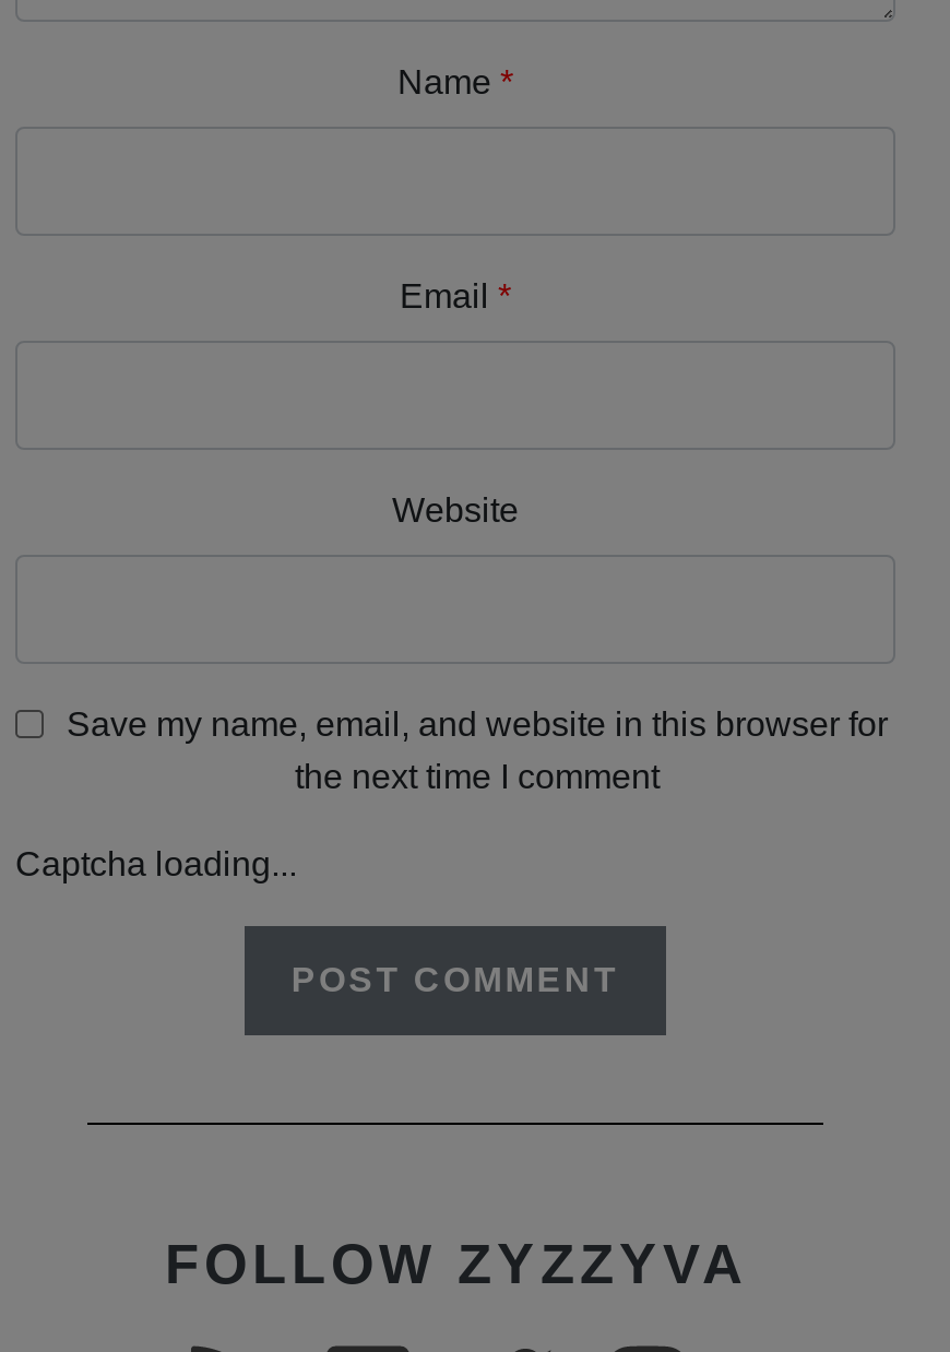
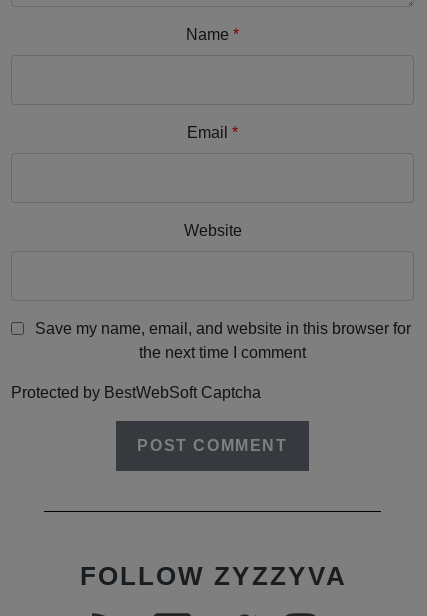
[15,845,297,882] Captcha loading... -> [11,384,261,401] Protected by BestWebSoft Captcha

